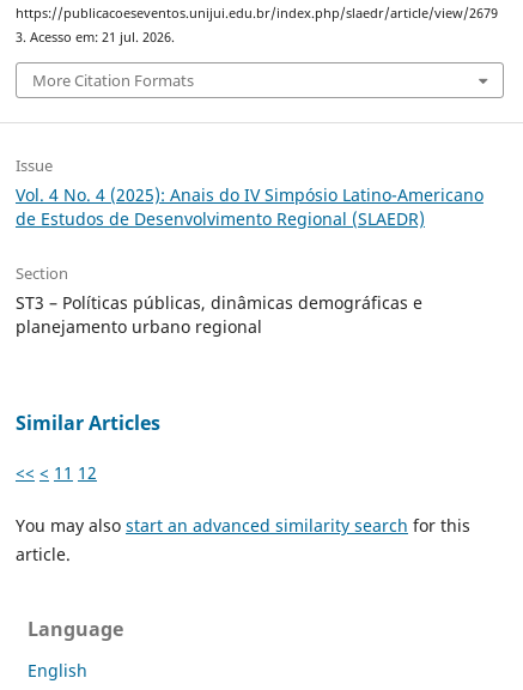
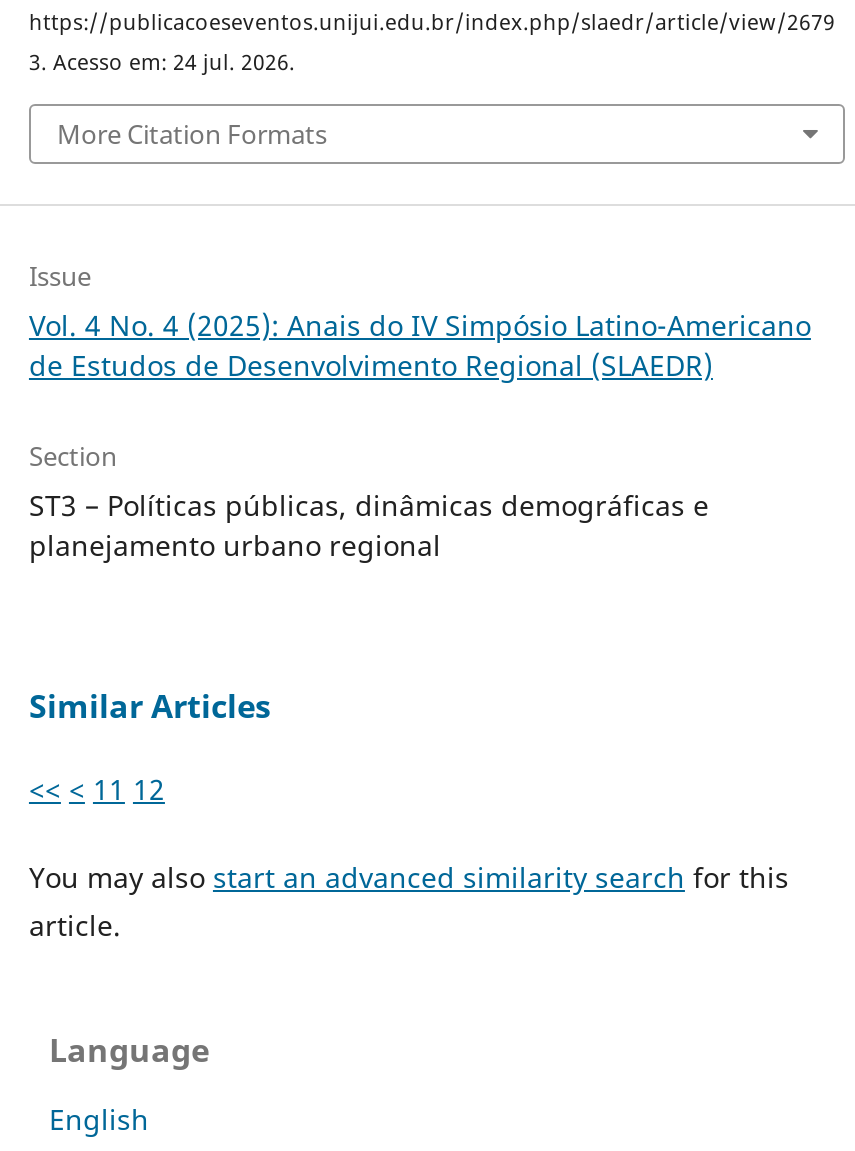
[16,29,175,46] 3. Acesso em: 21 jul. 2026. -> [29,49,295,77] 3. Acesso em: 24 jul. 2026.

